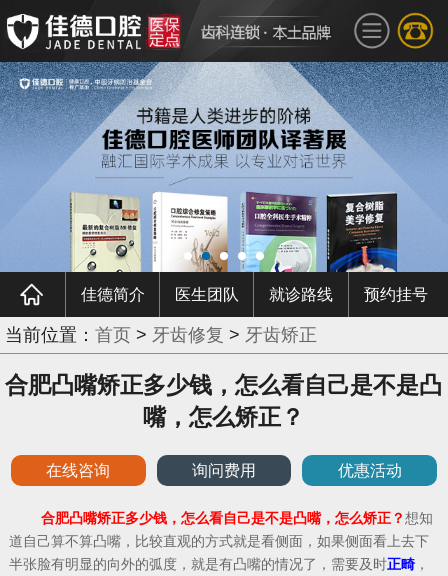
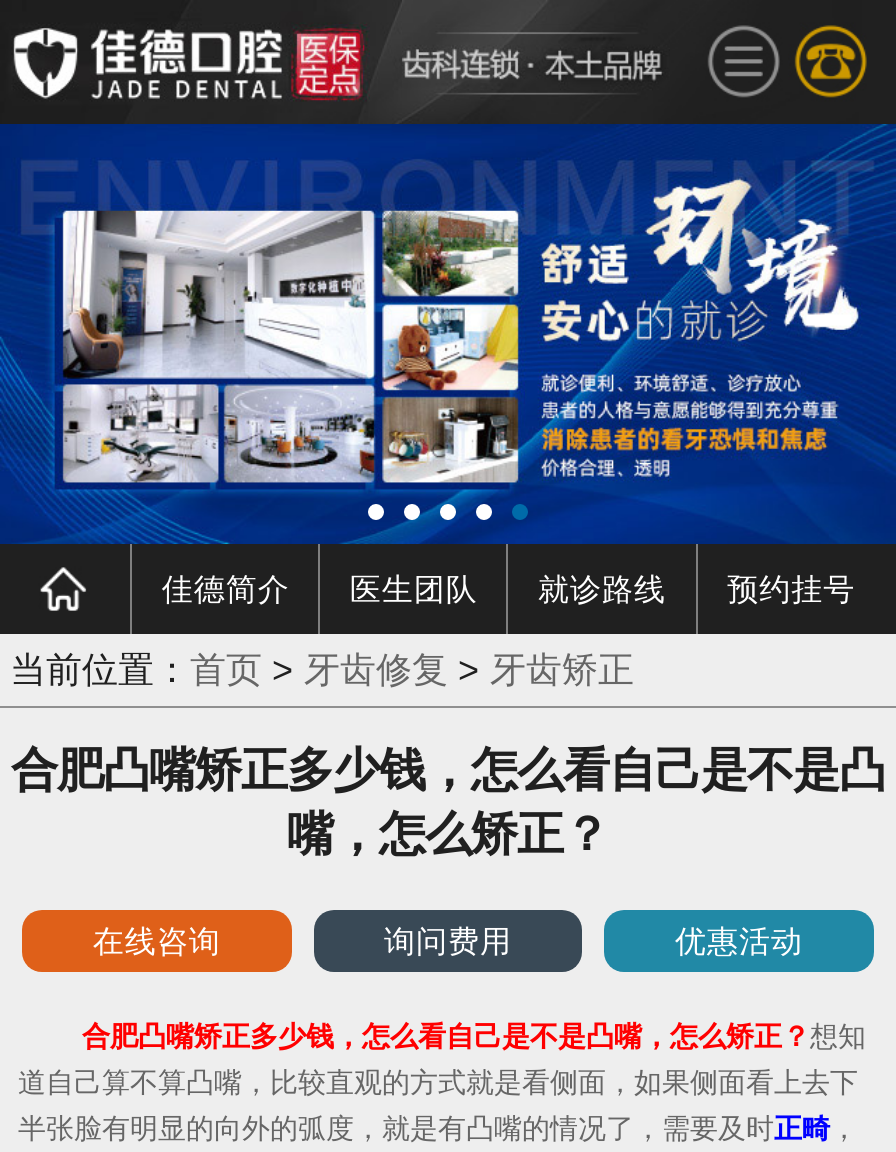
[3,61,445,273] [image] -> [6,124,890,546] [image]

